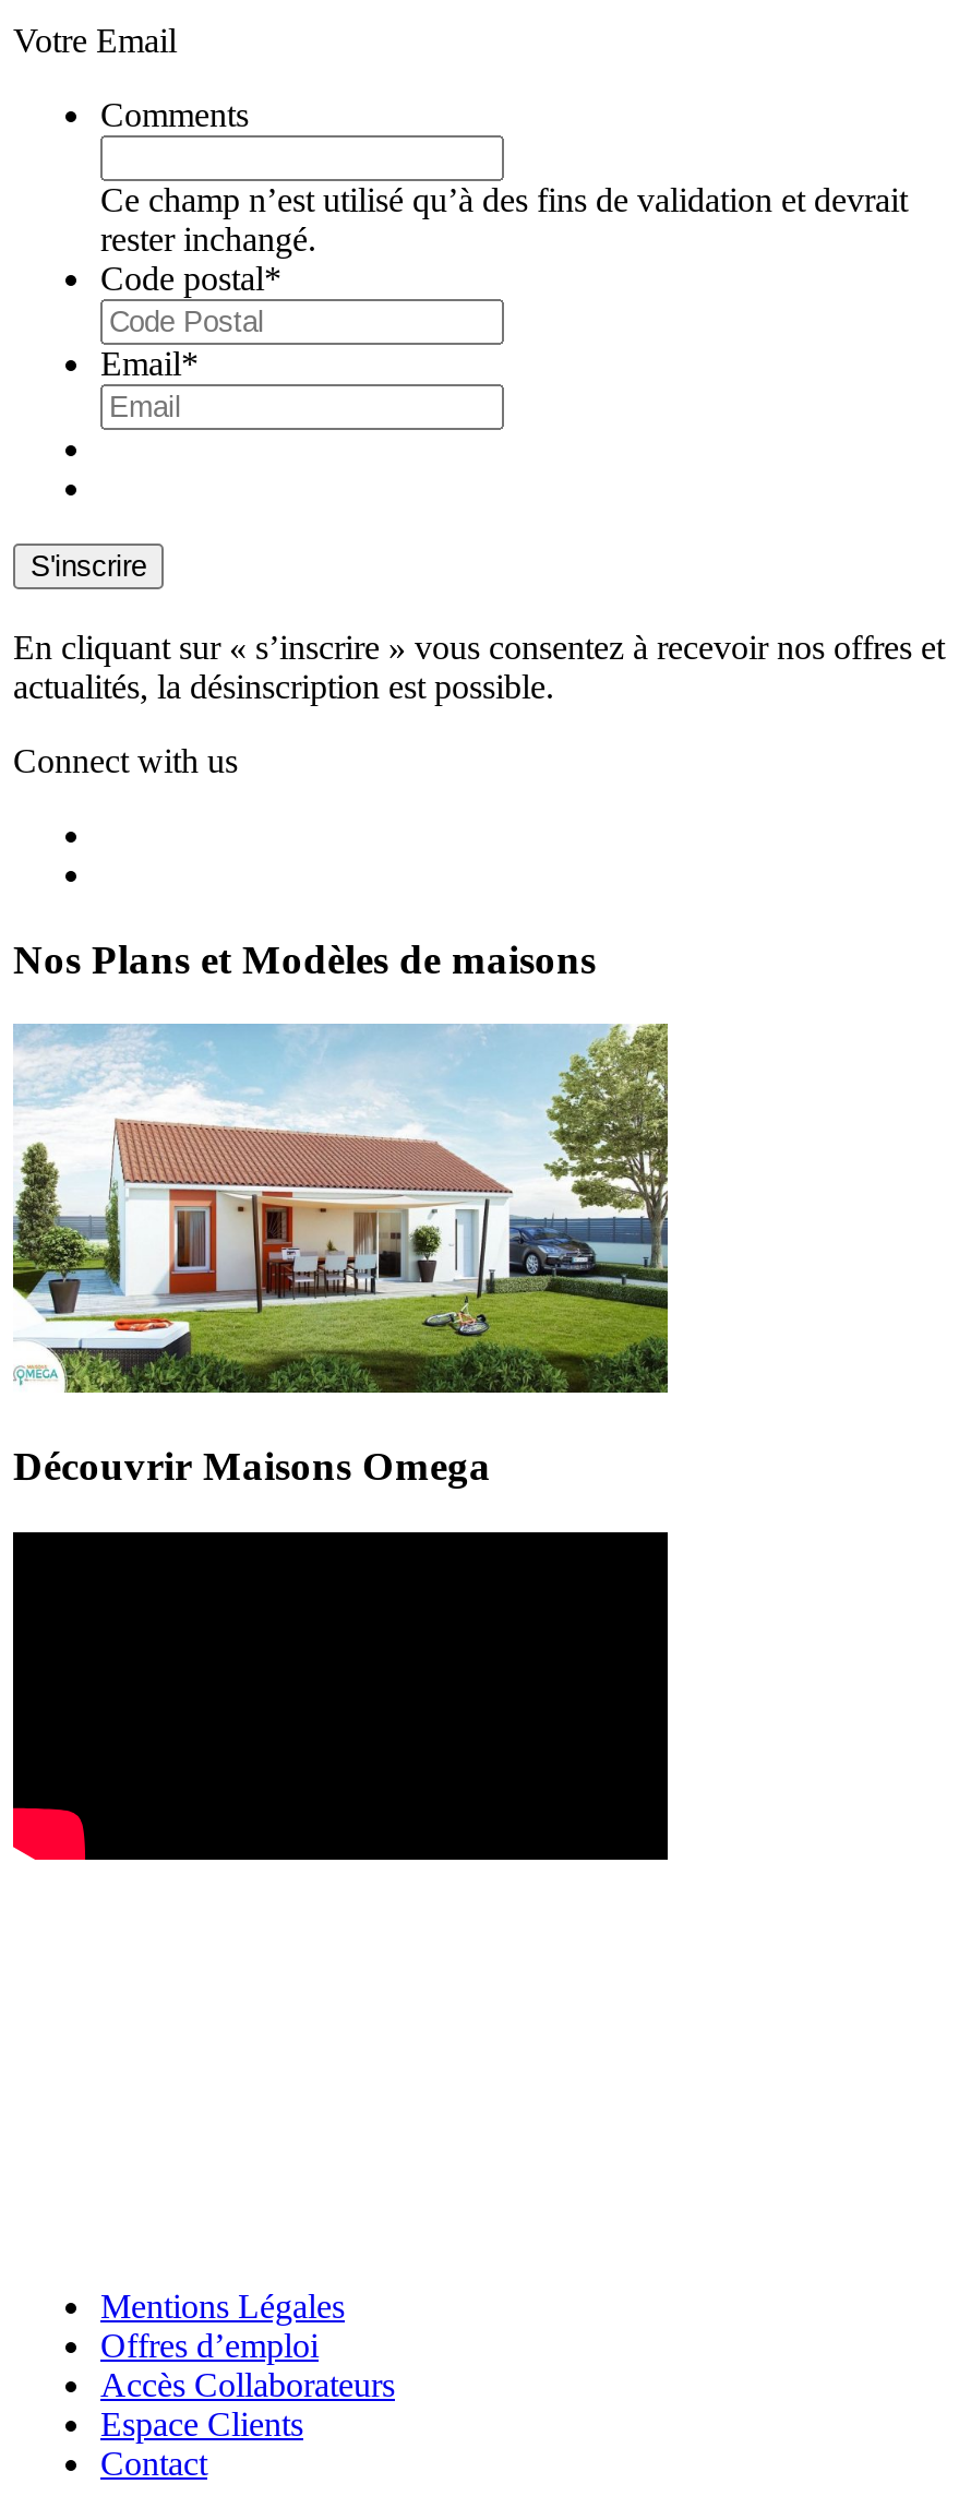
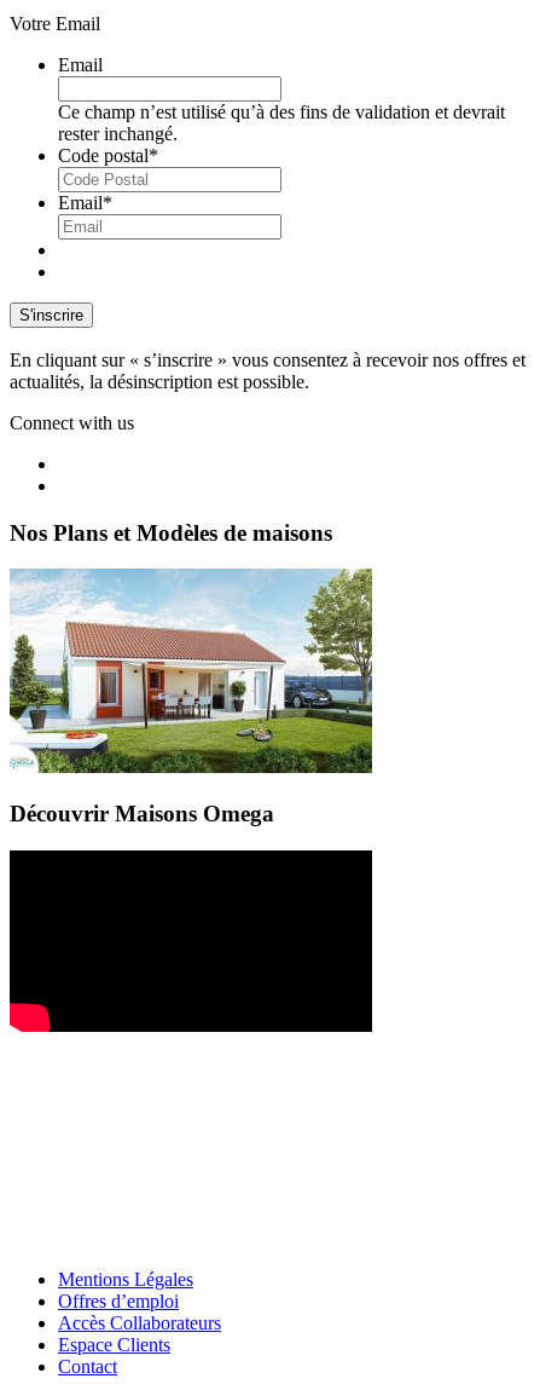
[100,96,249,133] Comments -> [58,54,103,75] Email

